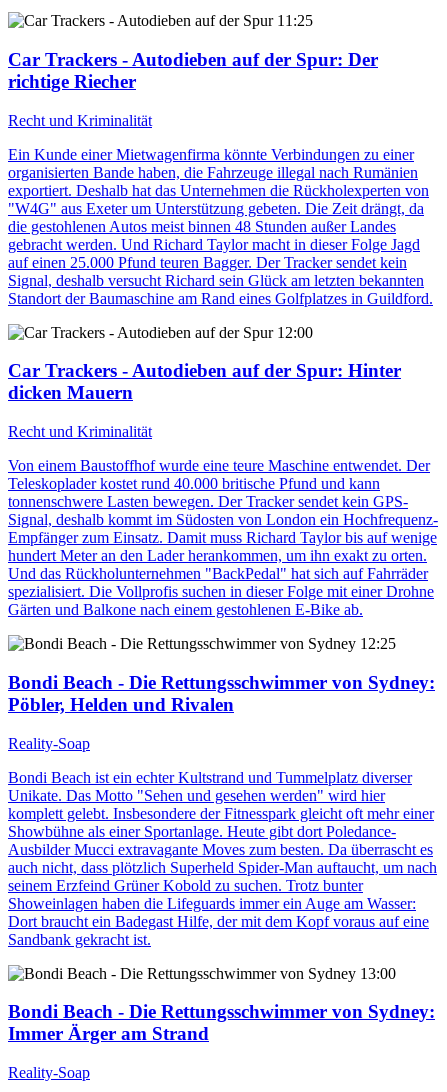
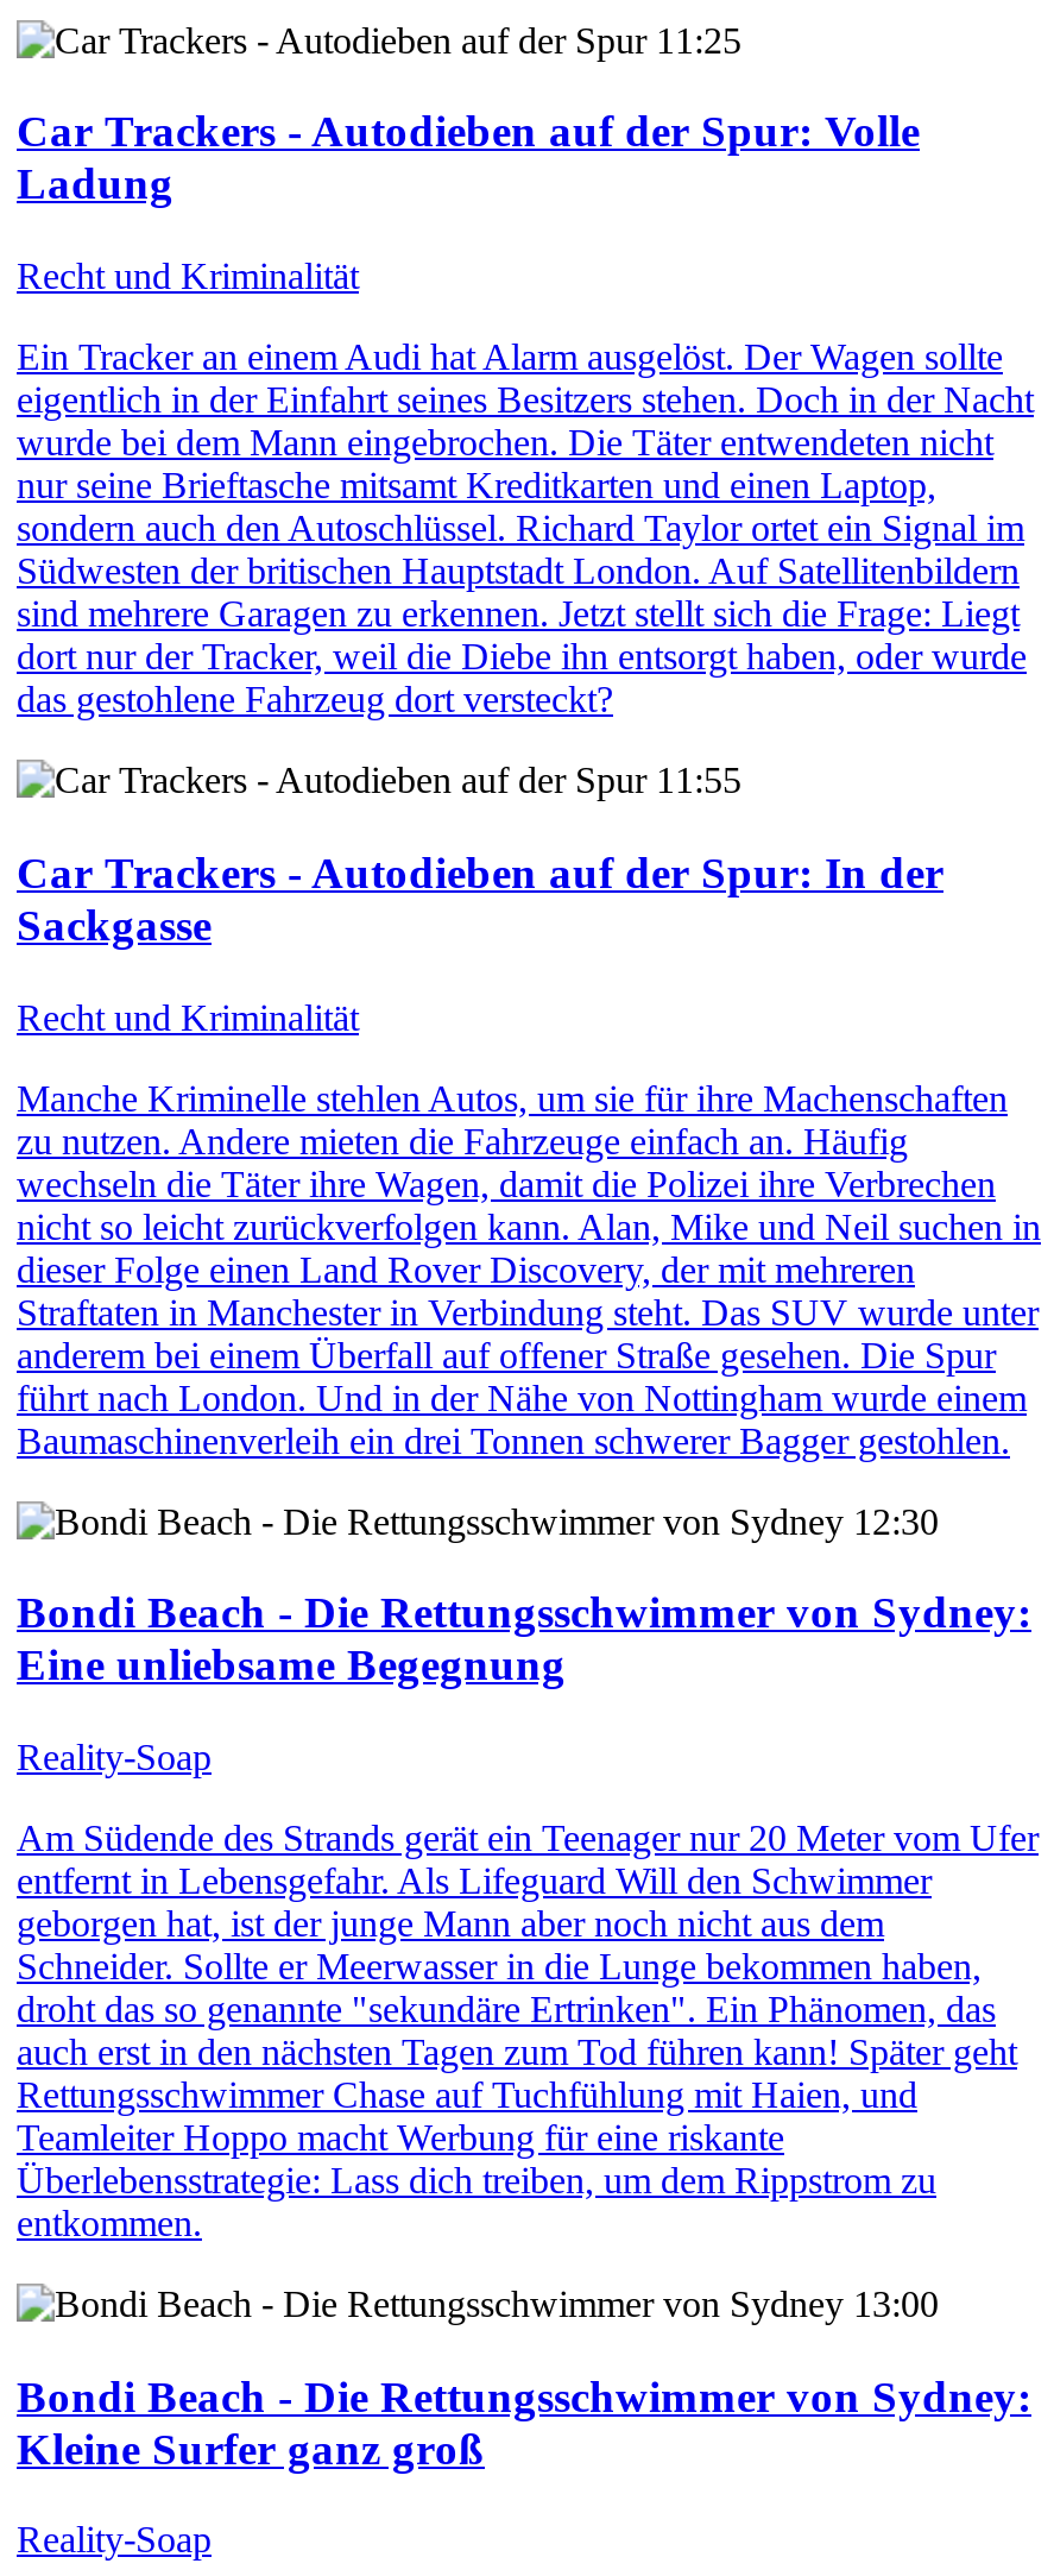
[8,49,378,92] Car Trackers - Autodieben auf der Spur: Der | richtige Riecher -> [17,107,920,209] Car Trackers - Autodieben auf der Spur: Volle | Ladung
[8,146,433,307] Ein Kunde einer Mietwagenfirma könnte Verbindungen zu einer | organisierten Bande haben, die Fahrzeuge illegal nach Rumänien | exportiert. Deshalb hat das Unternehmen die Rückholexperten von | "W4G" aus Exeter um Unterstützung gebeten. Die Zeit drängt, da | die gestohlenen Autos meist binnen 48 Stunden außer Landes | gebracht werden. Und Richard Taylor macht in dieser Folge Jagd | auf einen 25.000 Pfund teuren Bagger. Der Tracker sendet kein | Signal, deshalb versucht Richard sein Glück am letzten bekannten | Standort der Baumaschine am Rand eines Golfplatzes in Guildford. -> [17,337,1034,720] Ein Tracker an einem Audi hat Alarm ausgelöst. Der Wagen sollte | eigentlich in der Einfahrt seines Besitzers stehen. Doch in der Nacht | wurde bei dem Mann eingebrochen. Die Täter entwendeten nicht | nur seine Brieftasche mitsamt Kreditkarten und einen Laptop, | sondern auch den Autoschlüssel. Richard Taylor ortet ein Signal im | Südwesten der britischen Hauptstadt London. Auf Satellitenbildern | sind mehrere Garagen zu erkennen. Jetzt stellt sich die Frage: Liegt | dort nur der Tracker, weil die Diebe ihn entsorgt haben, oder wurde | das gestohlene Fahrzeug dort versteckt?
[277,324,313,341] 12:00 -> [656,760,741,800] 11:55
[8,360,401,403] Car Trackers - Autodieben auf der Spur: Hinter | dicken Mauern -> [17,847,943,950] Car Trackers - Autodieben auf der Spur: In der | Sackgasse
[8,457,438,618] Von einem Baustoffhof wurde eine teure Maschine entwendet. Der | Teleskoplader kostet rund 40.000 britische Pfund und kann | tonnenschwere Lasten bewegen. Der Tracker sendet kein GPS- | Signal, deshalb kommt im Südosten von London ein Hochfrequenz- | Empfänger zum Einsatz. Damit muss Richard Taylor bis auf wenige | hundert Meter an den Lader herankommen, um ihn exakt zu orten. | Und das Rückholunternehmen "BackPedal" hat sich auf Fahrräder | spezialisiert. Die Vollprofis suchen in dieser Folge mit einer Drohne | Gärten und Balkone nach einem gestohlenen E-Bike ab. -> [17,1077,1041,1460] Manche Kriminelle stehlen Autos, um sie für ihre Machenschaften | zu nutzen. Andere mieten die Fahrzeuge einfach an. Häufig | wechseln die Täter ihre Wagen, damit die Polizei ihre Verbrechen | nicht so leicht zurückverfolgen kann. Alan, Mike und Neil suchen in | dieser Folge einen Land Rover Discovery, der mit mehreren | Straftaten in Manchester in Verbindung steht. Das SUV wurde unter | anderem bei einem Überfall auf offener Straße gesehen. Die Spur | führt nach London. Und in der Nähe von Nottingham wurde einem | Baumaschinenverleih ein drei Tonnen schwerer Bagger gestohlen.
[360,635,396,652] 12:25 -> [853,1500,939,1541] 12:30
[8,694,234,715] Pöbler, Helden und Rivalen -> [17,1640,566,1690] Eine unliebsame Begegnung
[8,769,437,948] Bondi Beach ist ein echter Kultstrand und Tummelplatz diverser | Unikate. Das Motto "Sehen und gesehen werden" wird hier | komplett gelebt. Insbesondere der Fitnesspark gleicht oft mehr einer | Showbühne als einer Sportanlage. Heute gibt dort Poledance- | Ausbilder Mucci extravagante Moves zum besten. Da überrascht es | auch nicht, dass plötzlich Superheld Spider-Man auftaucht, um nach | seinem Erzfeind Grüner Kobold zu suchen. Trotz bunter | Showeinlagen haben die Lifeguards immer ein Auge am Wasser: | Dort braucht ein Badegast Hilfe, der mit dem Kopf voraus auf eine | Sandbank gekracht ist. -> [17,1818,1039,2243] Am Südende des Strands gerät ein Teenager nur 20 Meter vom Ufer | entfernt in Lebensgefahr. Als Lifeguard Will den Schwimmer | geborgen hat, ist der junge Mann aber noch nicht aus dem | Schneider. Sollte er Meerwasser in die Lunge bekommen haben, | droht das so genannte "sekundäre Ertrinken". Ein Phänomen, das | auch erst in den nächsten Tagen zum Tod führen kann! Später geht | Rettungsschwimmer Chase auf Tuchfühlung mit Haien, und | Teamleiter Hoppo macht Werbung für eine riskante | Überlebensstrategie: Lass dich treiben, um dem Rippstrom zu | entkommen.
[8,1023,209,1044] Immer Ärger am Strand -> [17,2423,485,2473] Kleine Surfer ganz groß

